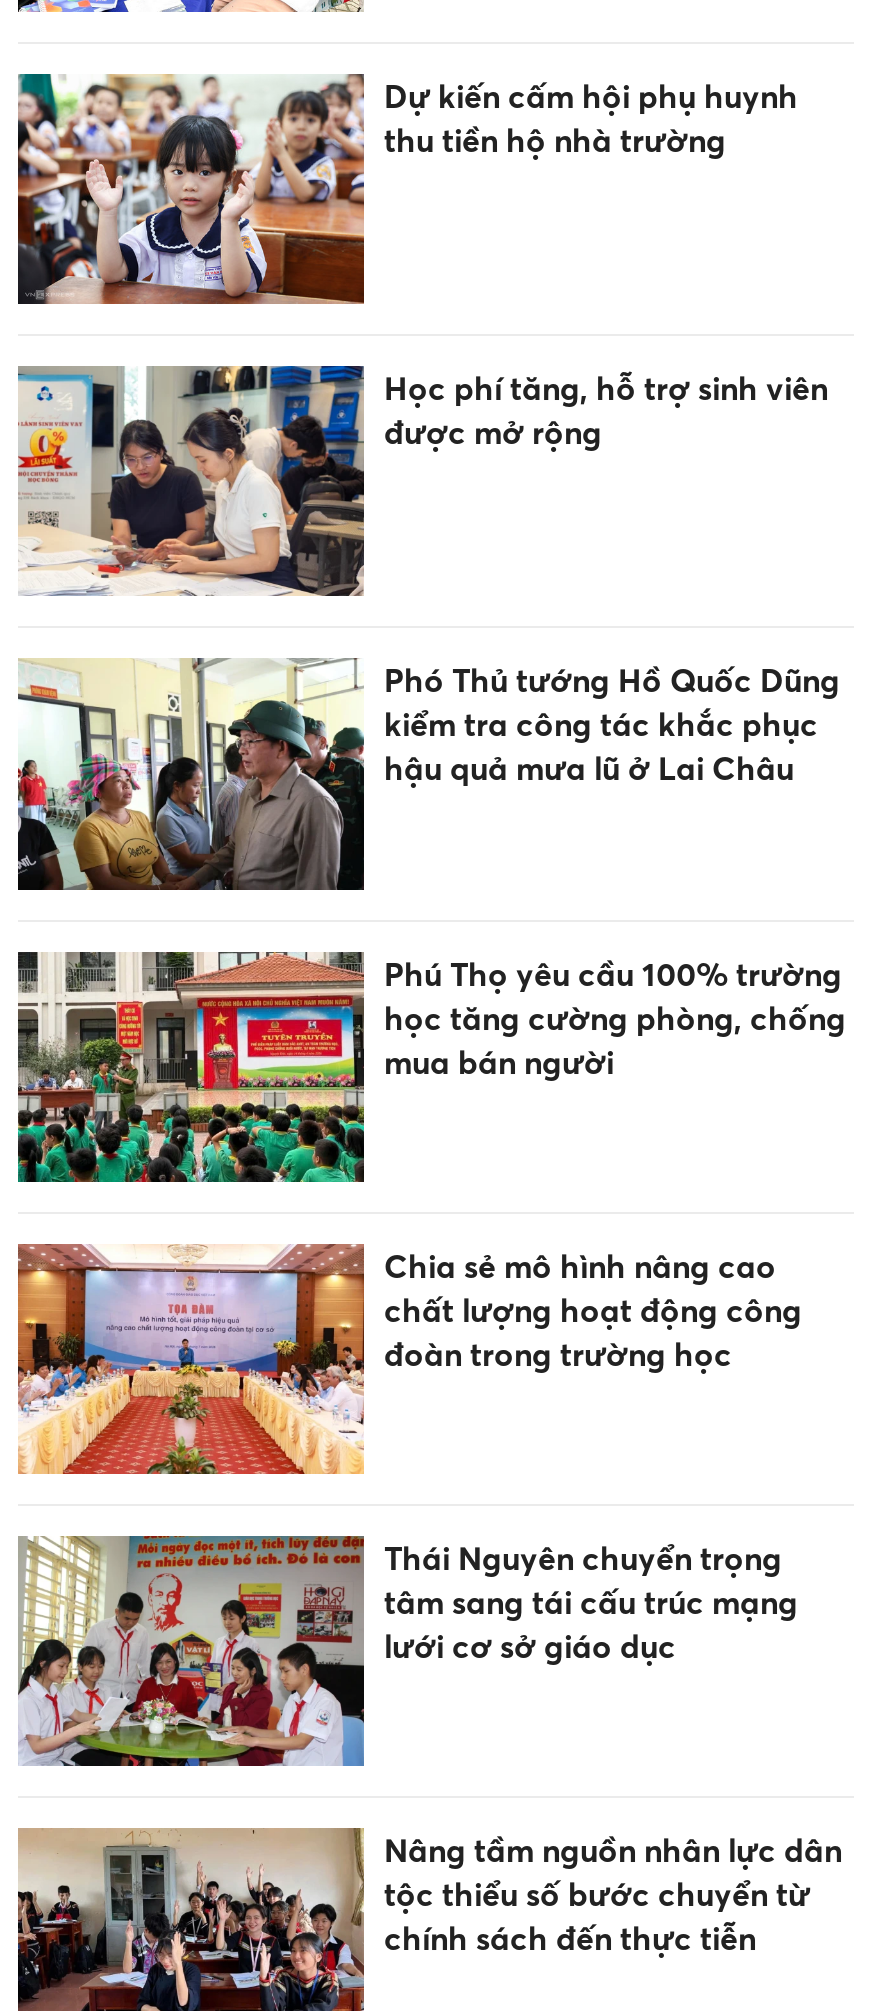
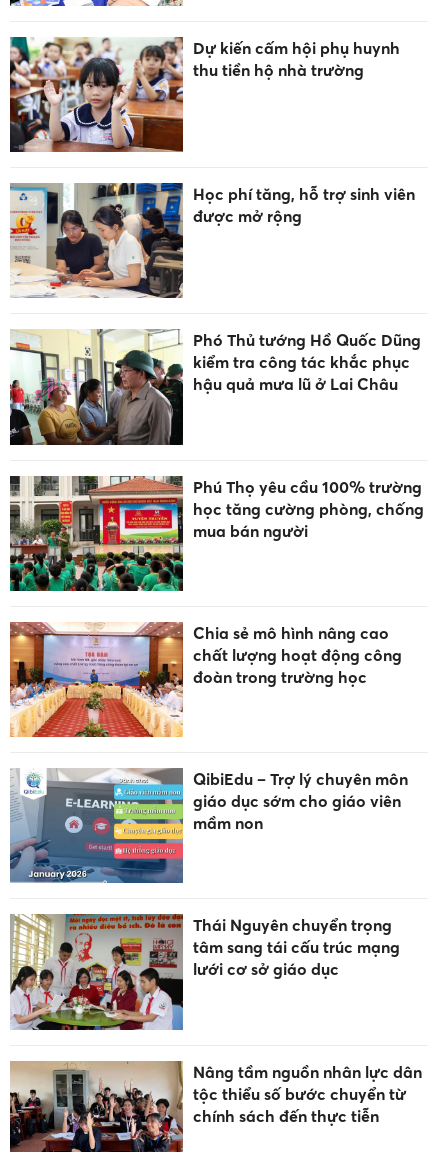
none -> [9,768,408,884] [image] | QibiEdu – Trợ lý chuyên môn | giáo dục sớm cho giáo viên | mầm non

